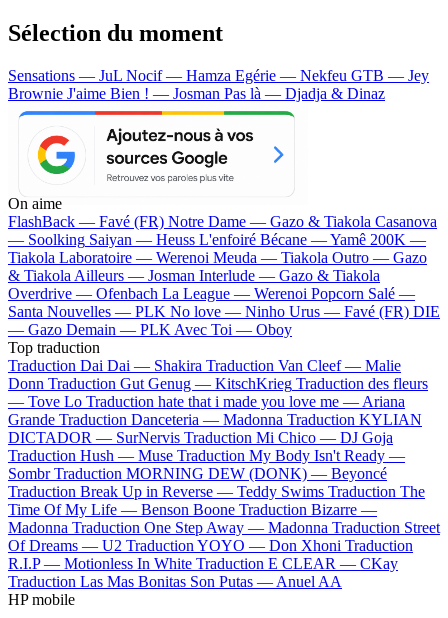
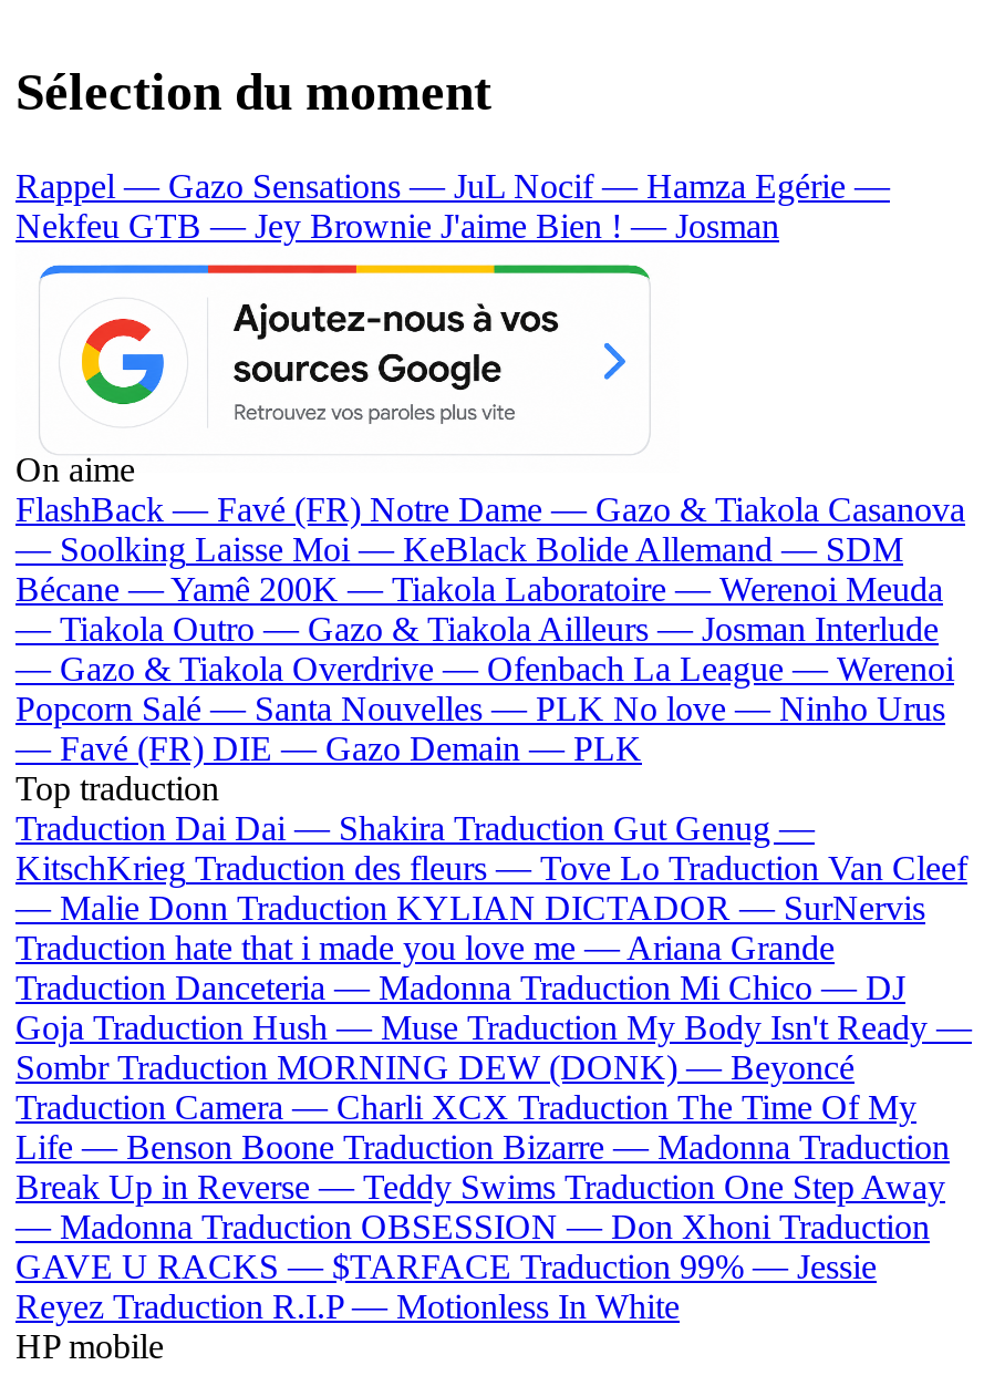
[8,66,429,101] Sensations — JuL Nocif — Hamza Egérie — Nekfeu GTB — Jey | Brownie J'aime Bien ! — Josman Pas là — Djadja & Dinaz -> [15,166,890,244] Rappel — Gazo Sensations — JuL Nocif — Hamza Egérie — | Nekfeu GTB — Jey Brownie J'aime Bien ! — Josman
[8,230,440,337] — Soolking Saiyan — Heuss L'enfoiré Bécane — Yamê 200K — | Tiakola Laboratoire — Werenoi Meuda — Tiakola Outro — Gazo | & Tiakola Ailleurs — Josman Interlude — Gazo & Tiakola | Overdrive — Ofenbach La League — Werenoi Popcorn Salé — | Santa Nouvelles — PLK No love — Ninho Urus — Favé (FR) DIE | — Gazo Demain — PLK Avec Toi — Oboy -> [15,529,954,766] — Soolking Laisse Moi — KeBlack Bolide Allemand — SDM | Bécane — Yamê 200K — Tiakola Laboratoire — Werenoi Meuda | — Tiakola Outro — Gazo & Tiakola Ailleurs — Josman Interlude | — Gazo & Tiakola Overdrive — Ofenbach La League — Werenoi | Popcorn Salé — Santa Nouvelles — PLK No love — Ninho Urus | —Favé (FR) DIE — Gazo Demain — PLK
[8,356,428,463] Traduction Dai Dai — Shakira Traduction Van Cleef — Malie | Donn Traduction Gut Genug — KitschKrieg Traduction des fleurs | — Tove Lo Traduction hate that i made you love me — Ariana | Grande Traduction Danceteria — Madonna Traduction KYLIAN | DICTADOR — SurNervis Traduction Mi Chico — DJ Goja | Traduction Hush — Muse Traduction My Body Isn't Ready — -> [15,808,972,1045] Traduction Dai Dai — Shakira Traduction Gut Genug — | KitschKrieg Traduction des fleurs — Tove Lo Traduction Van Cleef | — Malie Donn Traduction KYLIAN DICTADOR — SurNervis | Traduction hate that i made you love me — Ariana Grande | Traduction Danceteria — Madonna Traduction Mi Chico — DJ | Goja Traduction Hush — Muse Traduction My Body Isn't Ready —
[8,482,440,589] Traduction Break Up in Reverse — Teddy Swims Traduction The | Time Of My Life — Benson Boone Traduction Bizarre — | Madonna Traduction One Step Away — Madonna Traduction Street | Of Dreams — U2 Traduction YOYO — Don Xhoni Traduction | R.I.P — Motionless In White Traduction E CLEAR — CKay | Traduction Las Mas Bonitas Son Putas — Anuel AA -> [15,1087,950,1324] Traduction Camera — Charli XCX Traduction The Time Of My | Life — Benson Boone Traduction Bizarre — Madonna Traduction | Break Up in Reverse — Teddy Swims Traduction One Step Away | — Madonna Traduction OBSESSION — Don Xhoni Traduction | GAVE U RACKS — $TARFACE Traduction 99% — Jessie | Reyez Traduction R.I.P — Motionless In White

